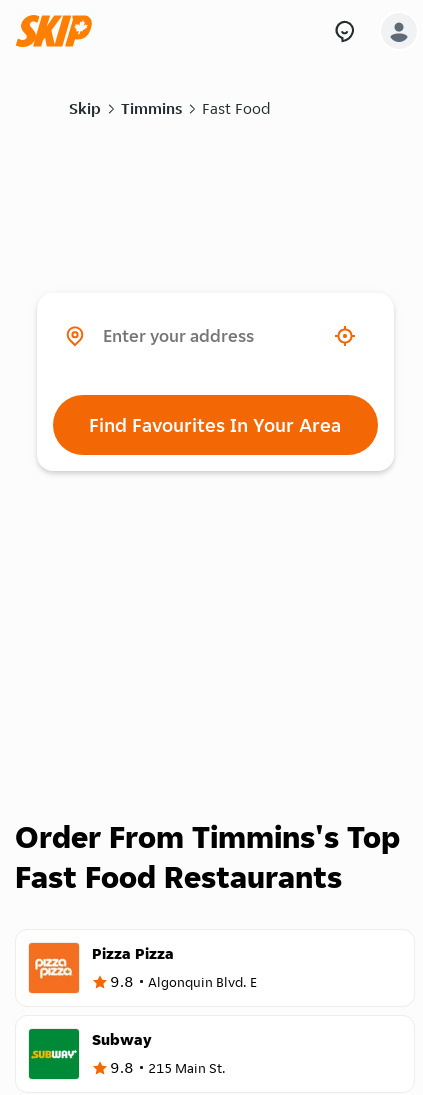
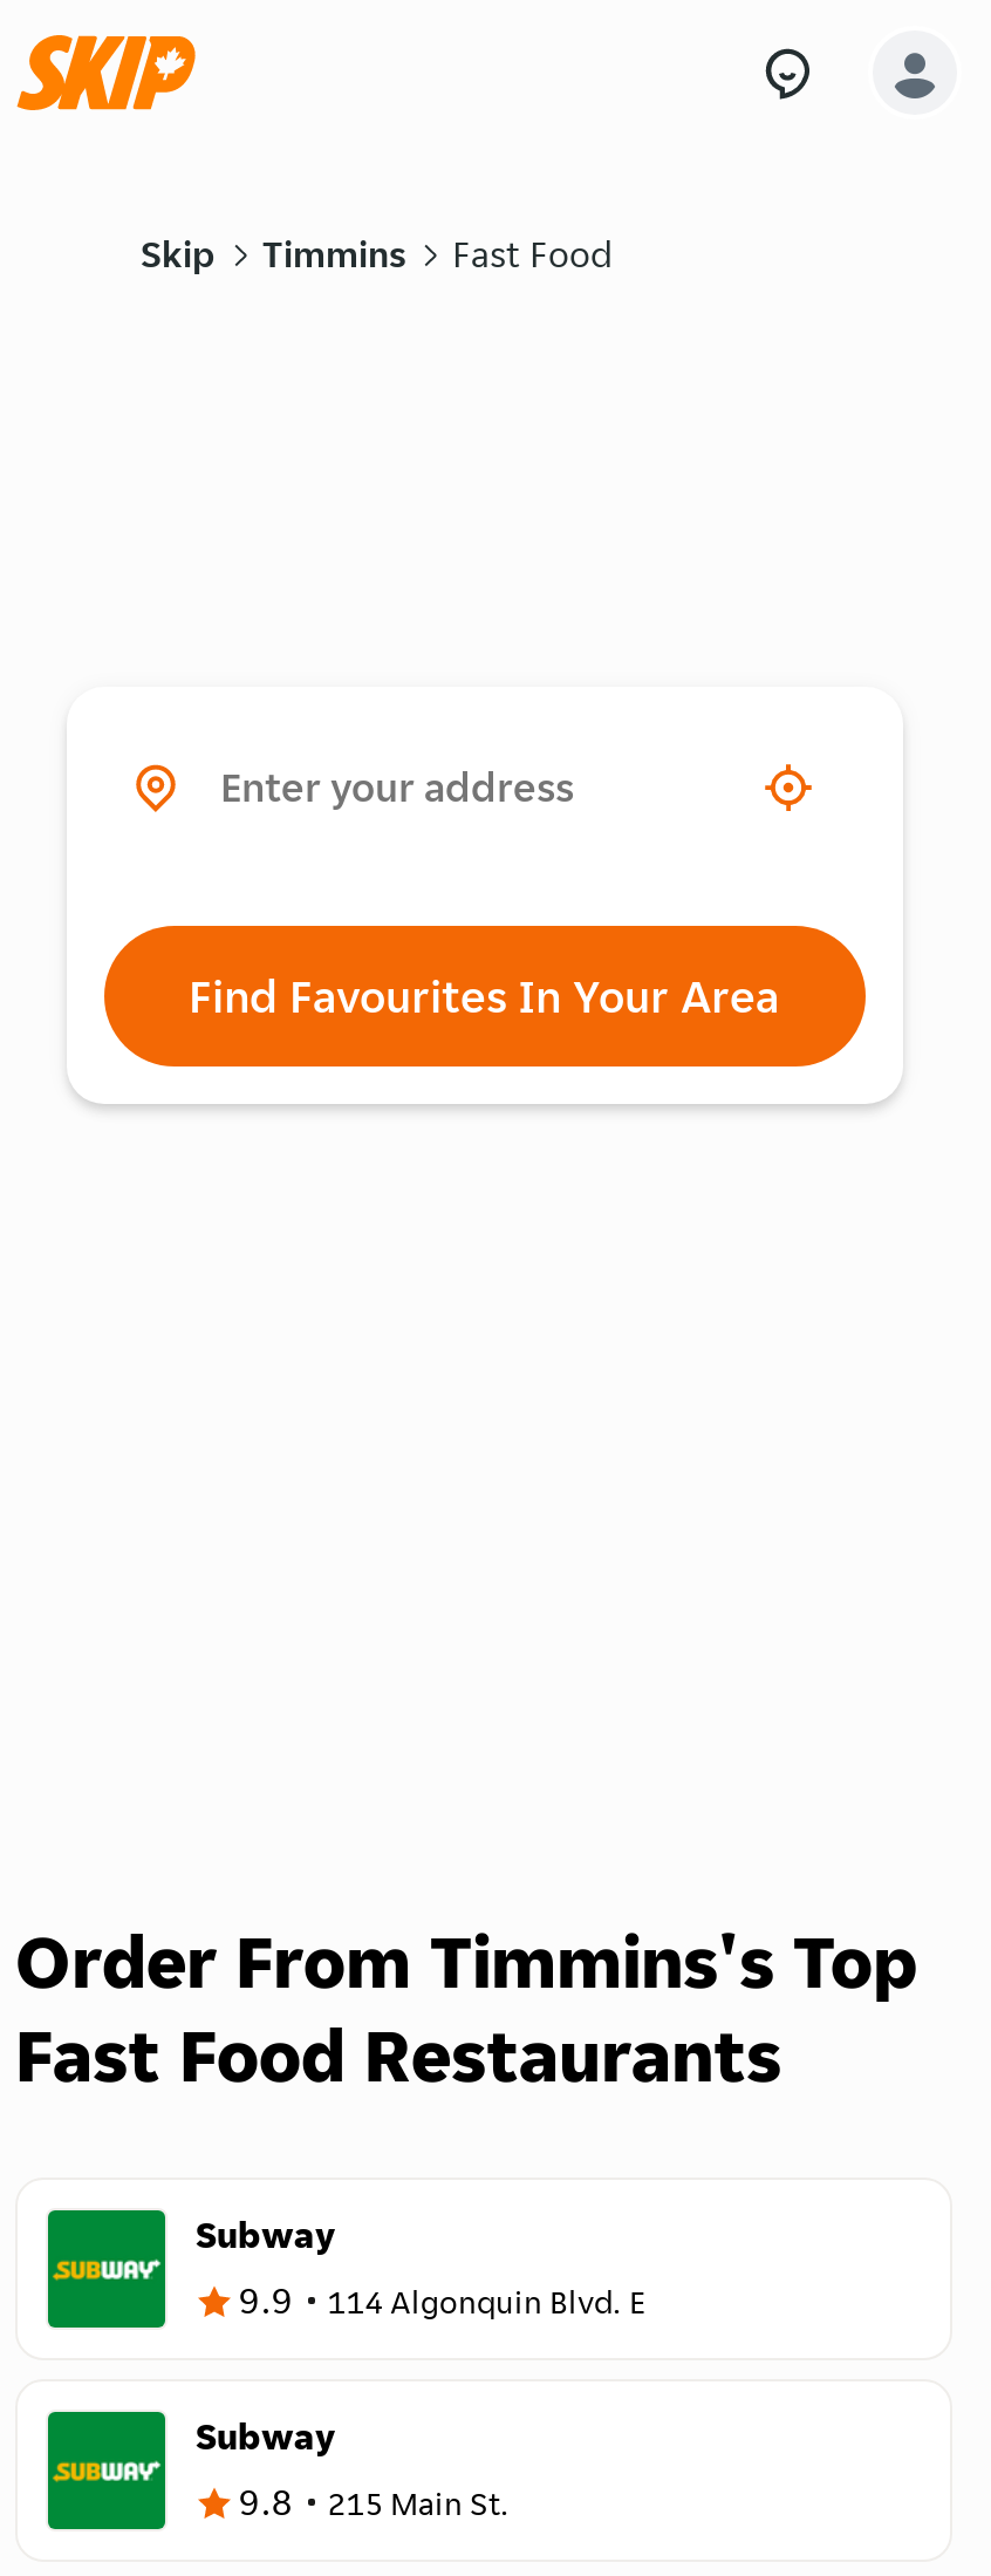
[28,942,257,994] [image] | Pizza Pizza | Algonquin Blvd. E -> [46,2208,645,2330] [image] | Subway | 114 Algonquin Blvd. E
[110,971,134,992] 9.8 -> [238,2275,294,2324] 9.9

